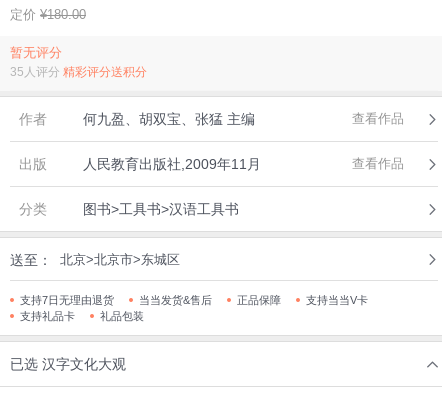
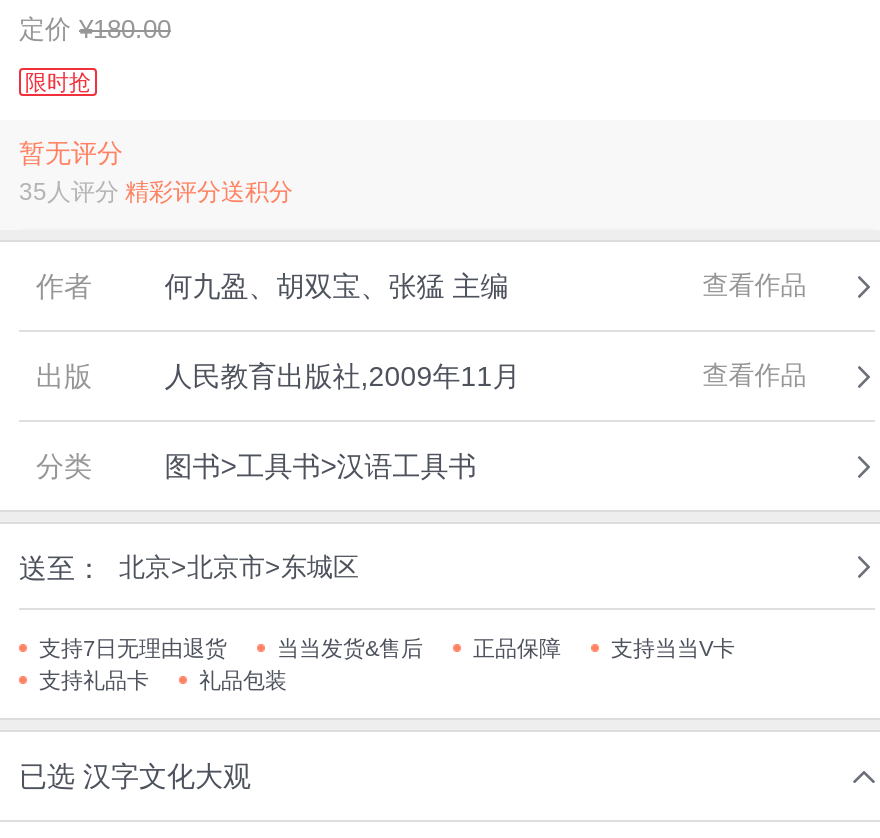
none -> [25,70,91,94] 限时抢

